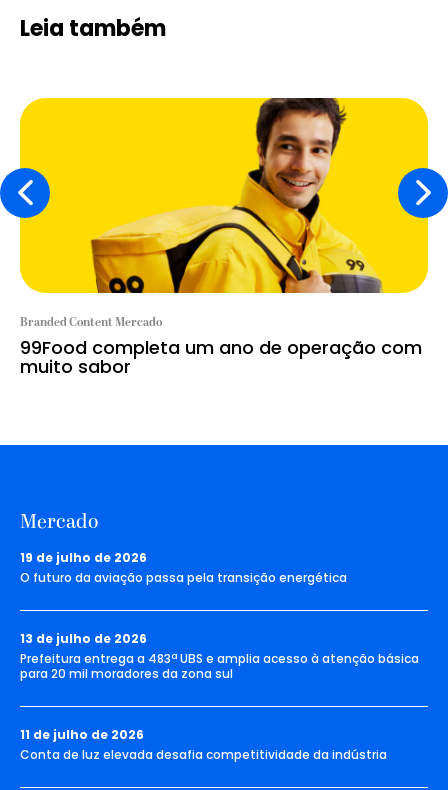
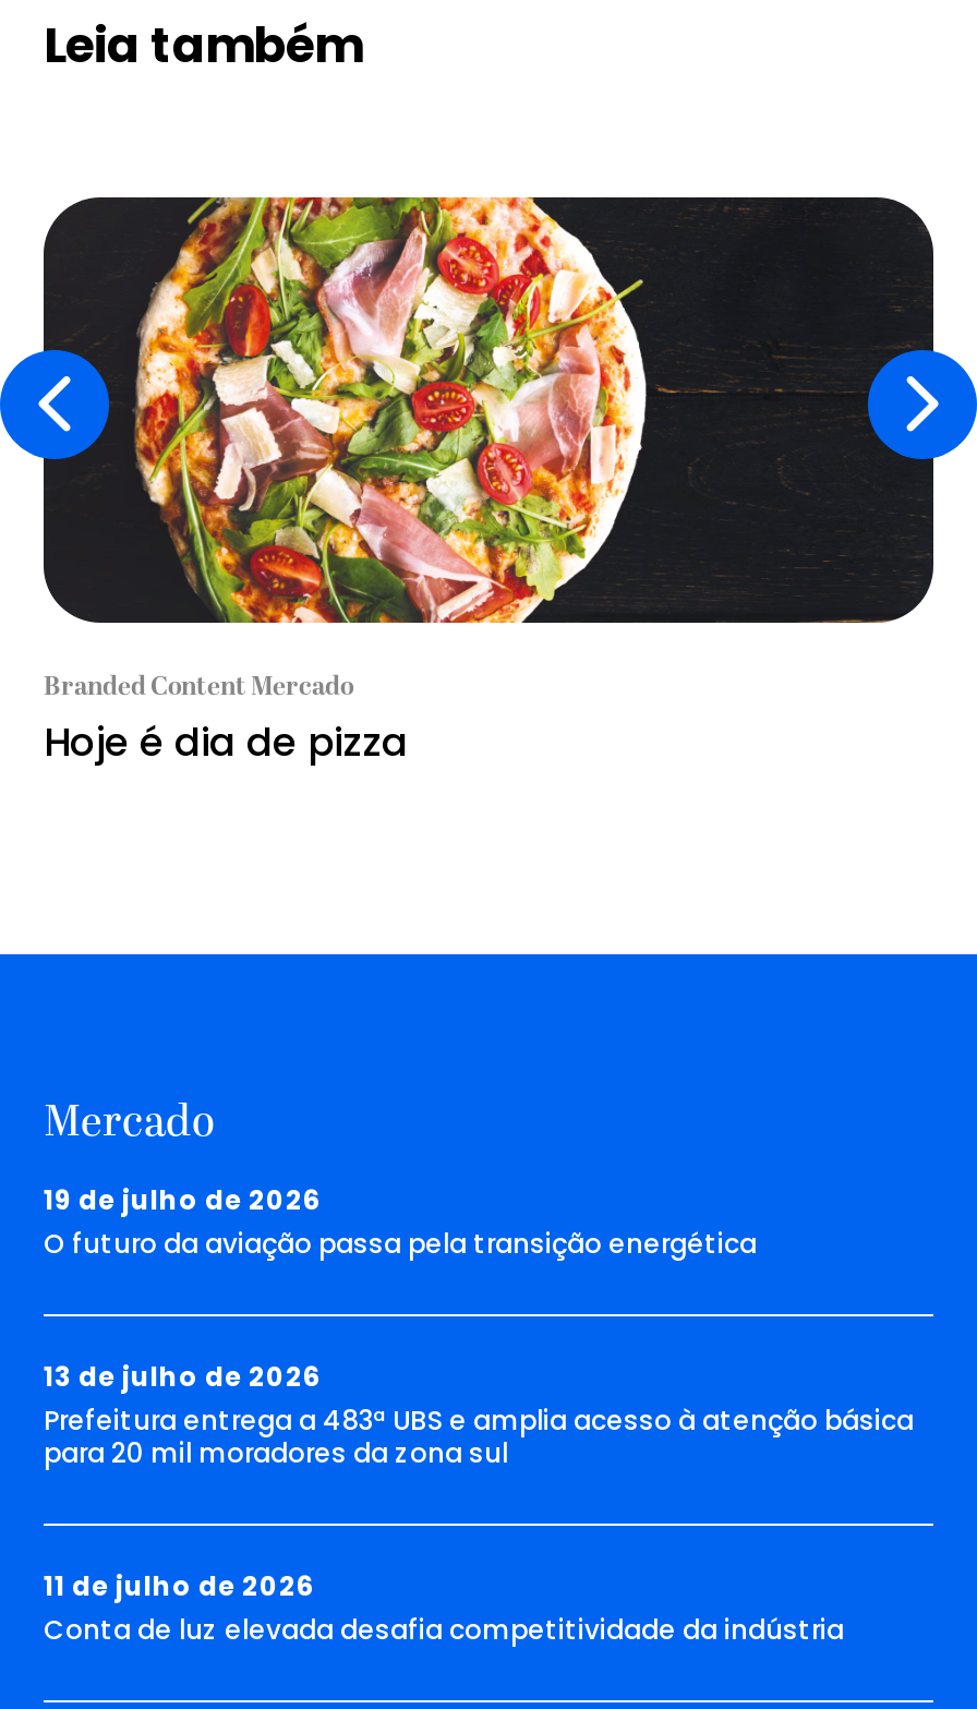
[19,97,429,294] [image] -> [41,195,936,625] [image]
[20,335,422,379] 99Food completa um ano de operação com | muito sabor -> [44,714,408,768] Hoje é dia de pizza

